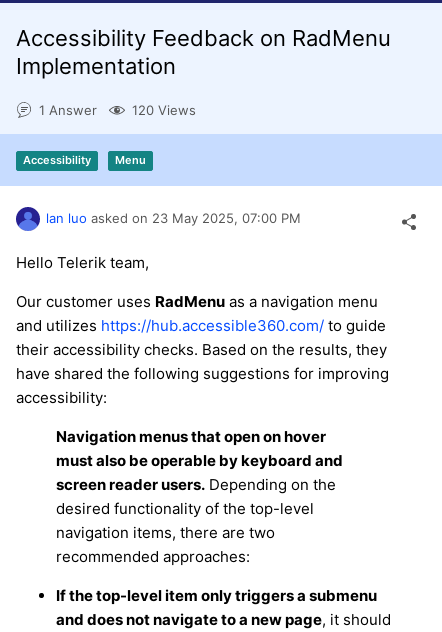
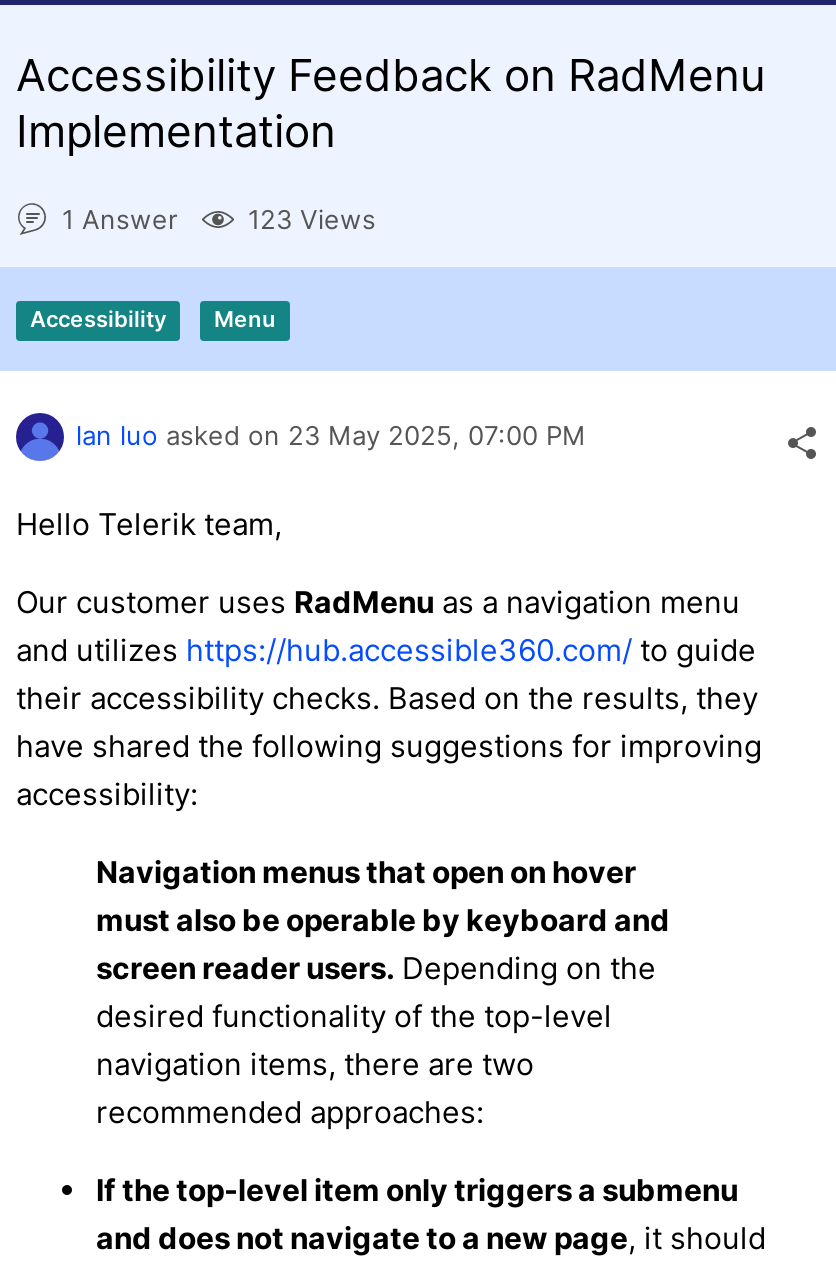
[132,102,196,118] 120 Views -> [248,204,376,236] 123 Views

